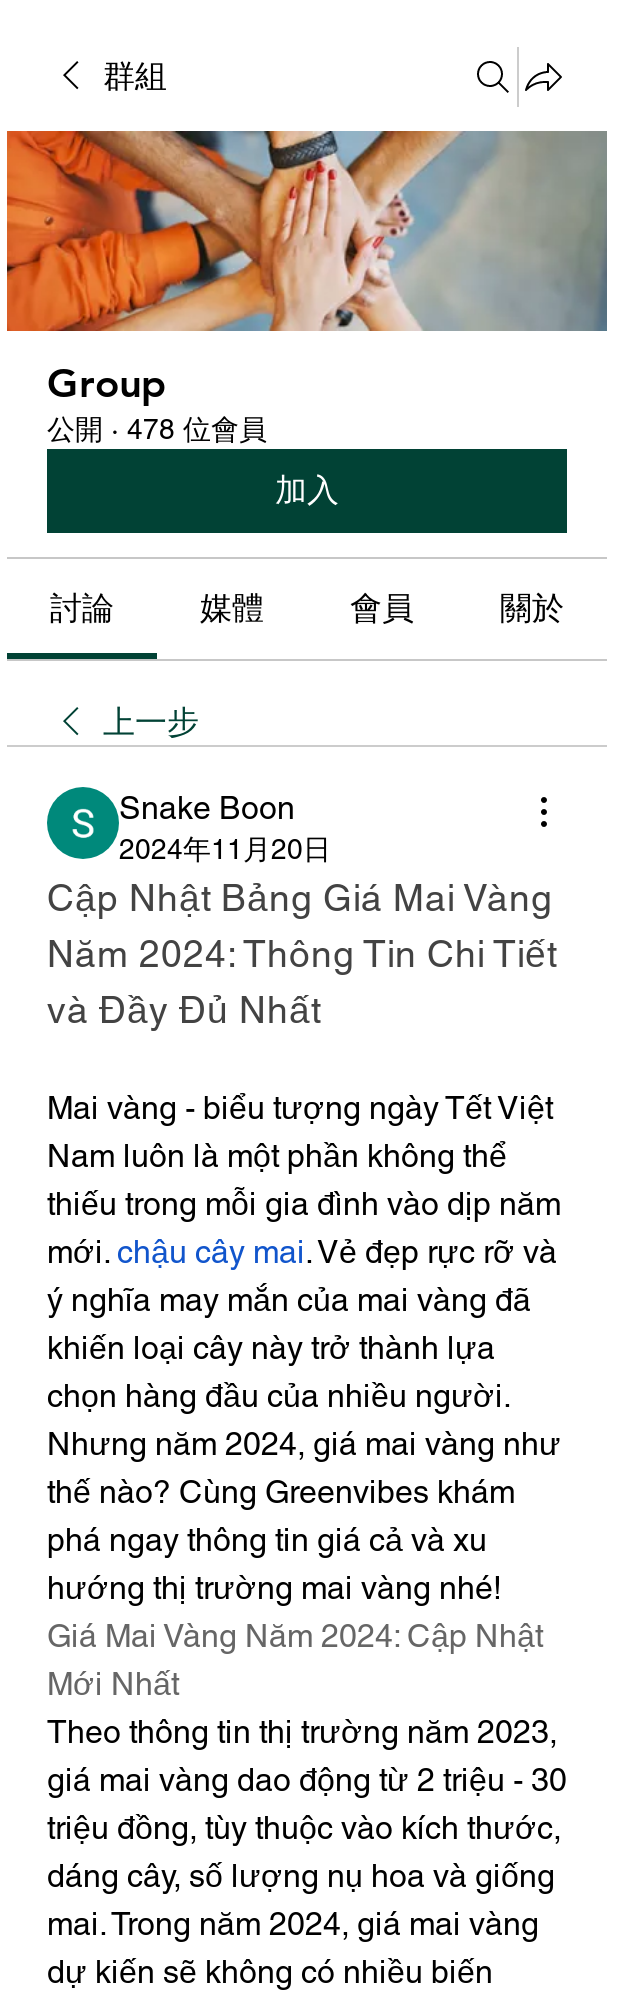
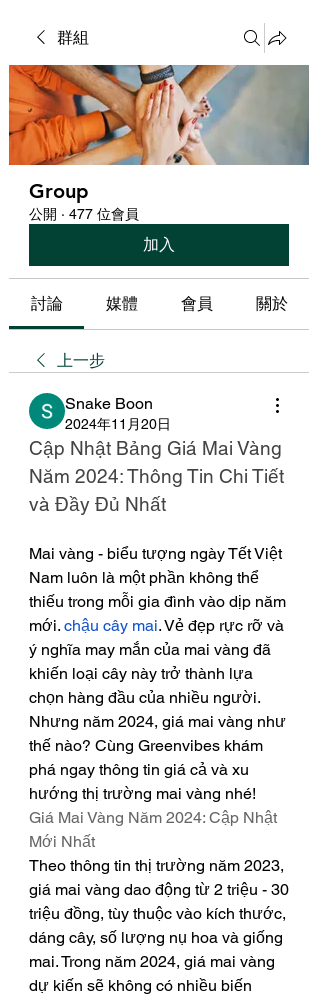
[47,413,267,445] 公開 · 478 位會員 -> [29,206,139,222] 公開 · 477 位會員

